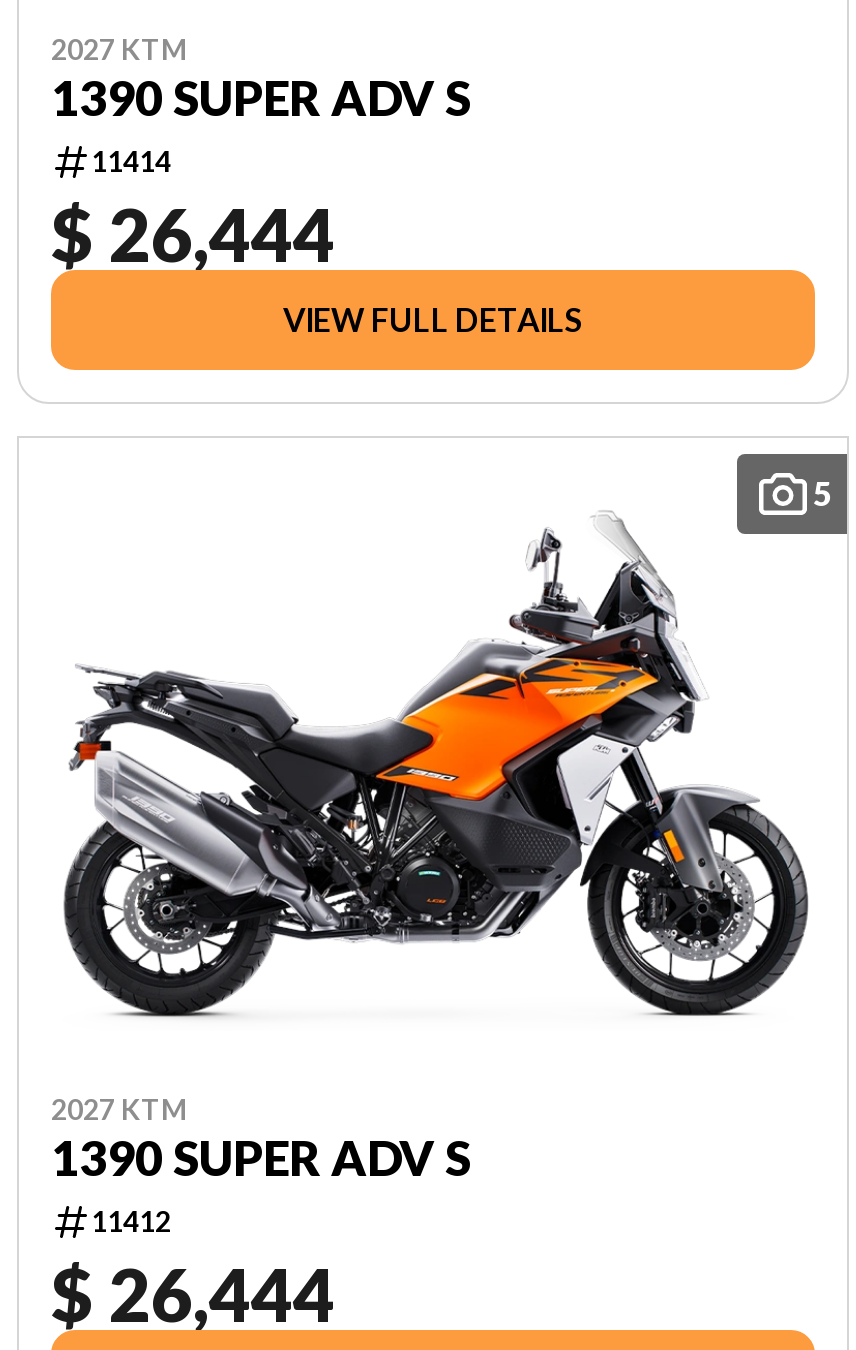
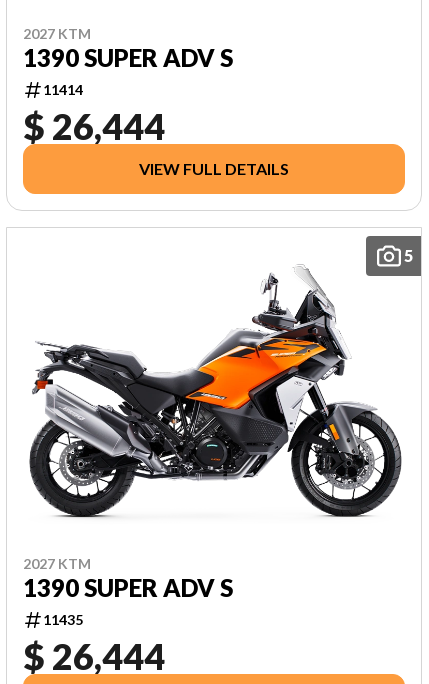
[91,1204,171,1238] 11412 -> [43,611,83,628] 11435

